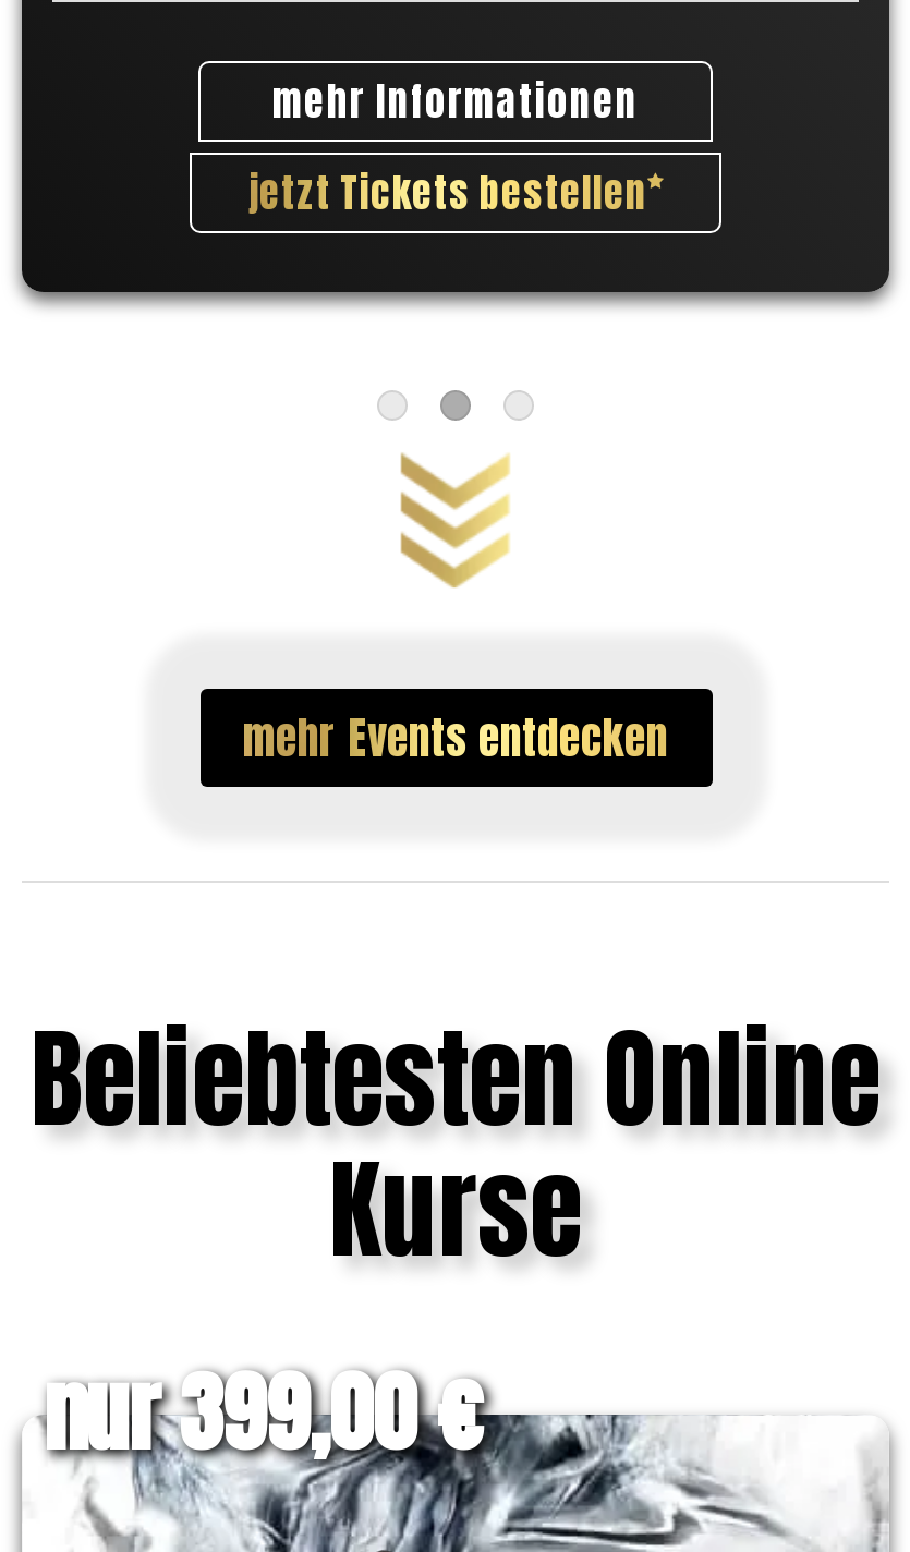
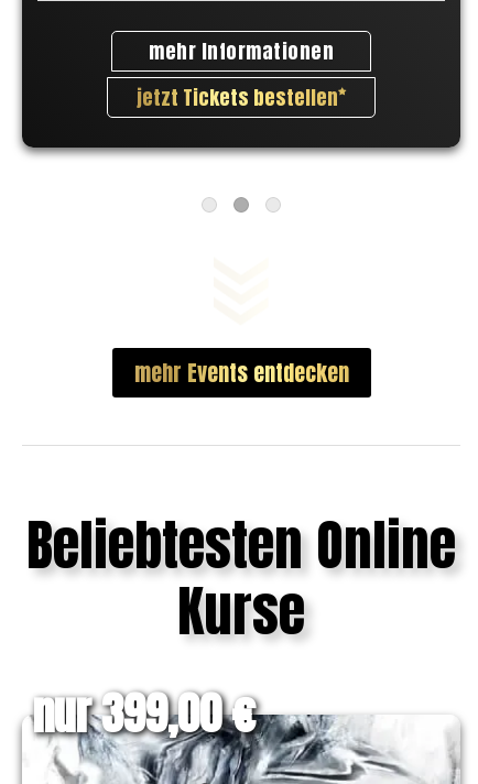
[399,453,510,589] [image] -> none

